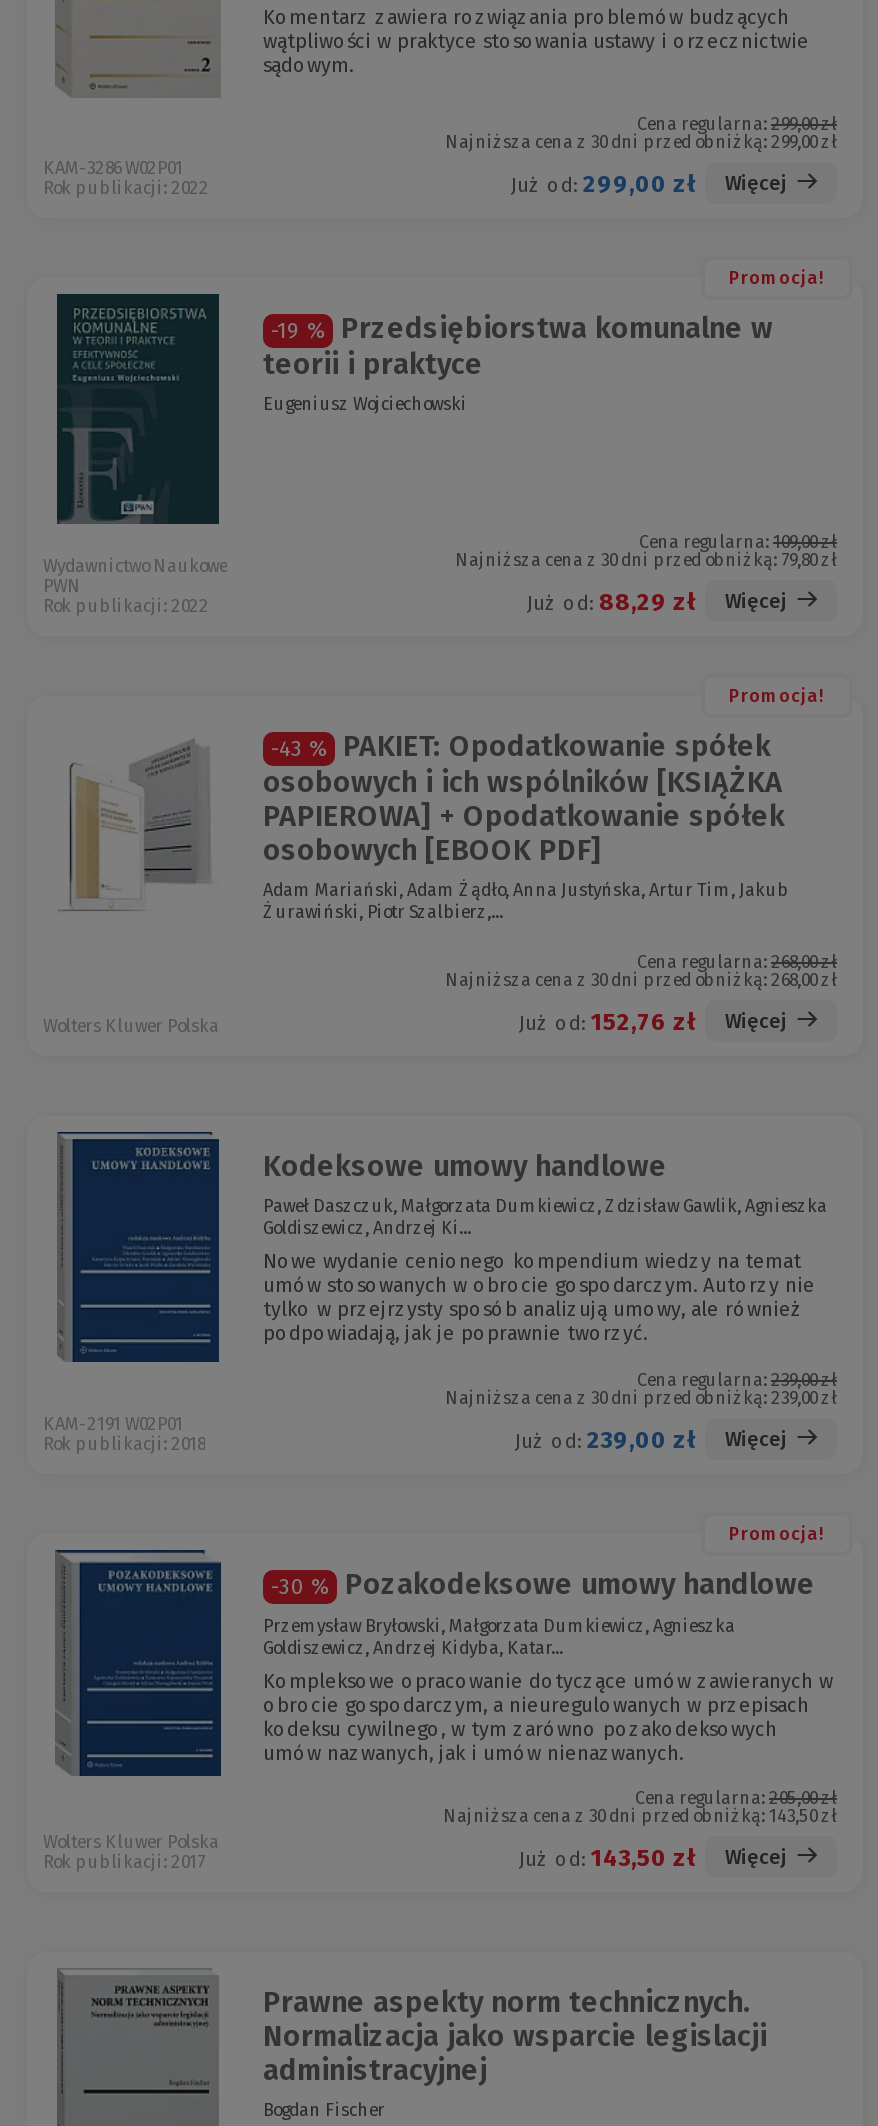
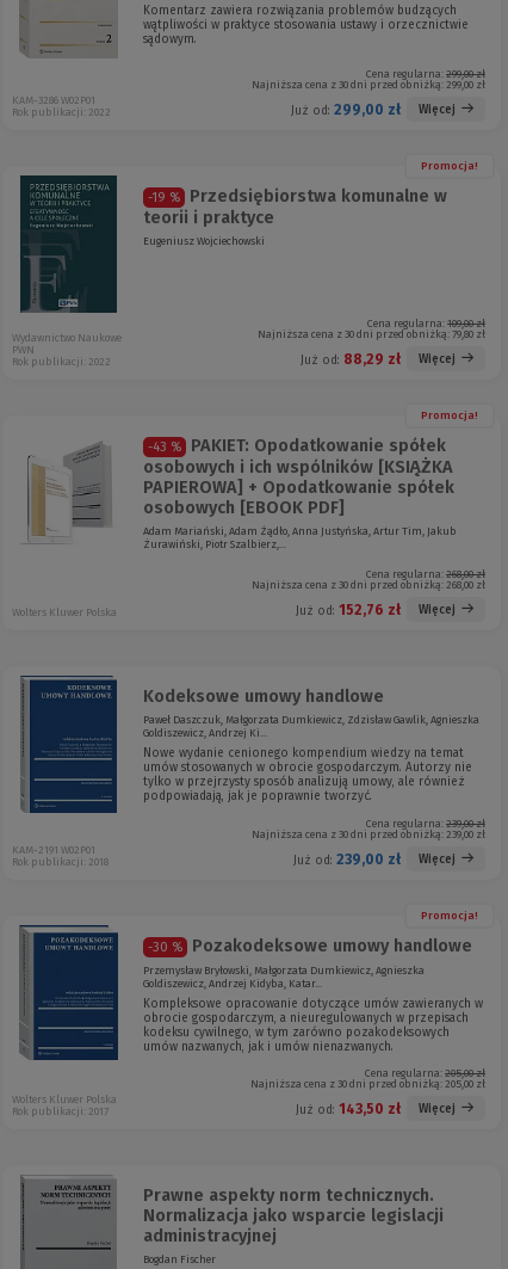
[443,1806,837,1826] Najniższa cena z 30 dni przed obniżką: 143,50 zł -> [250,1078,485,1090] Najniższa cena z 30 dni przed obniżką: 205,00 zł

